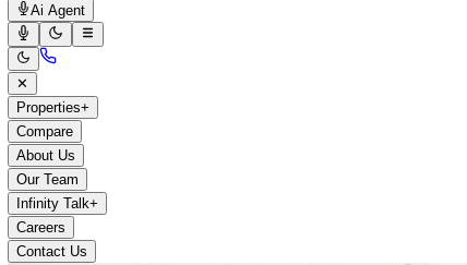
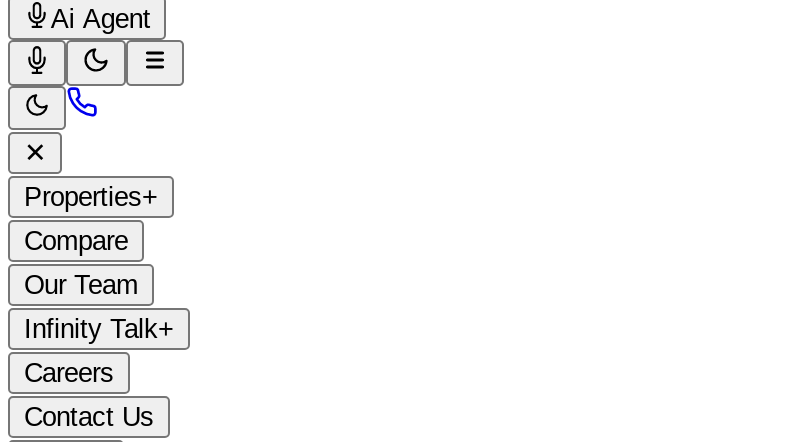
[16,147,75,164] About Us -> none

